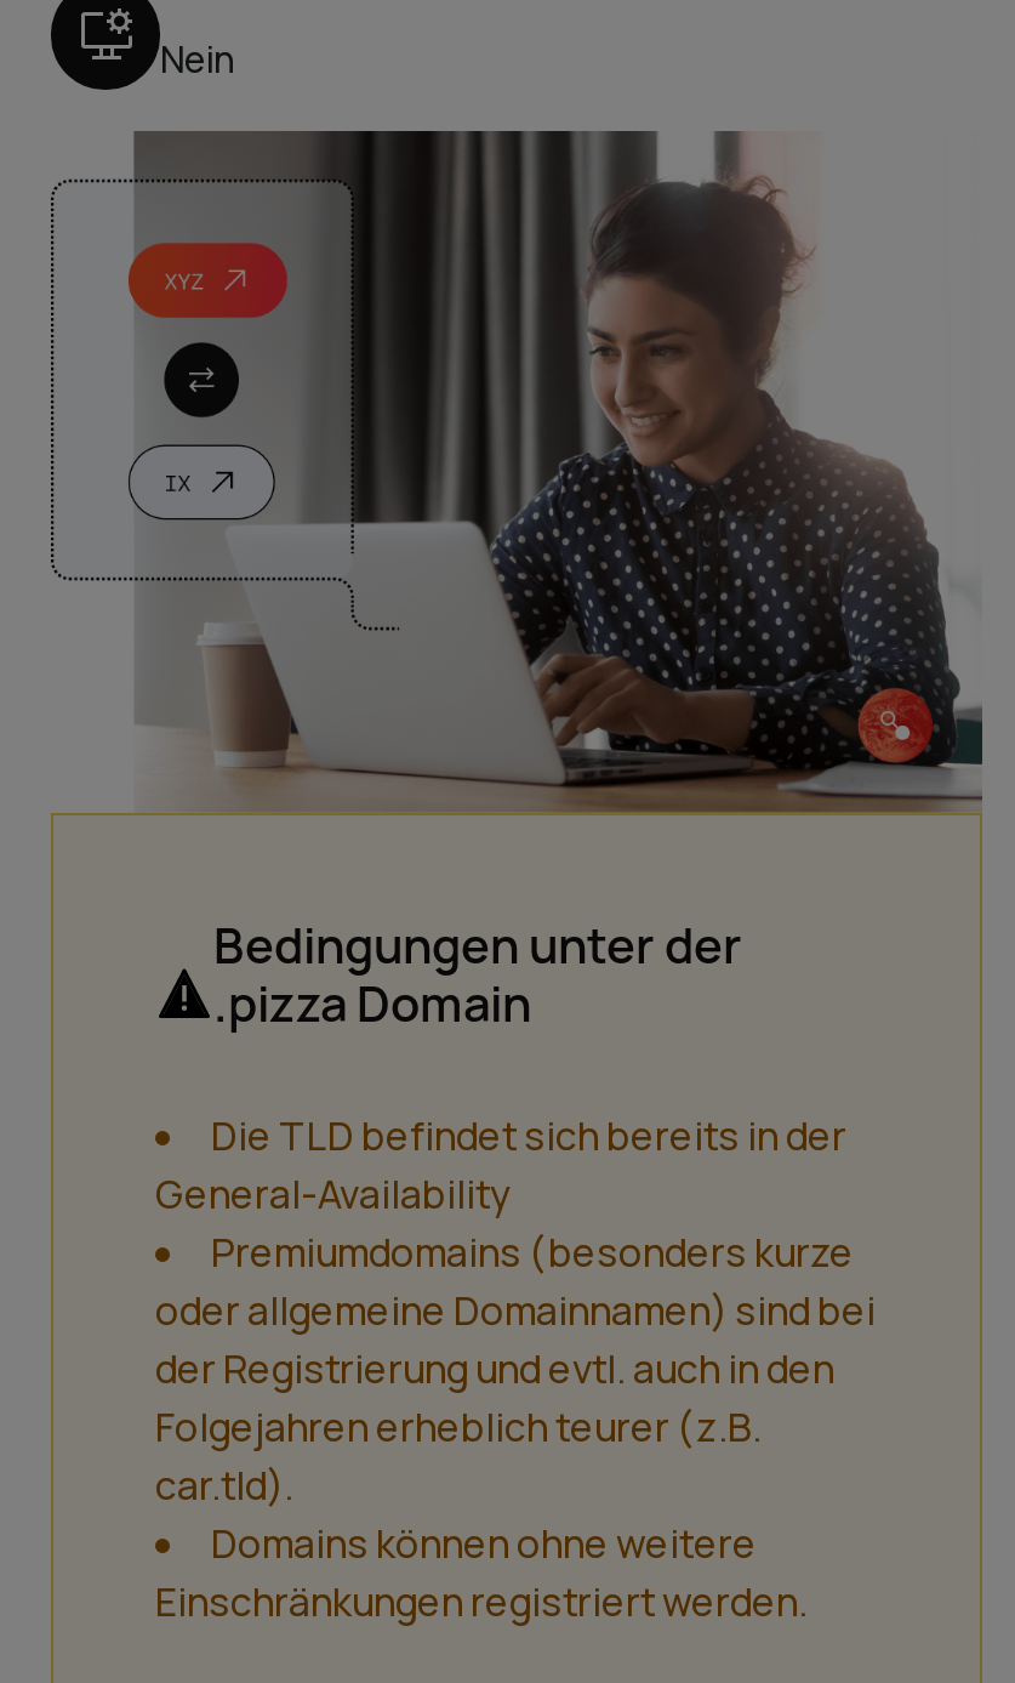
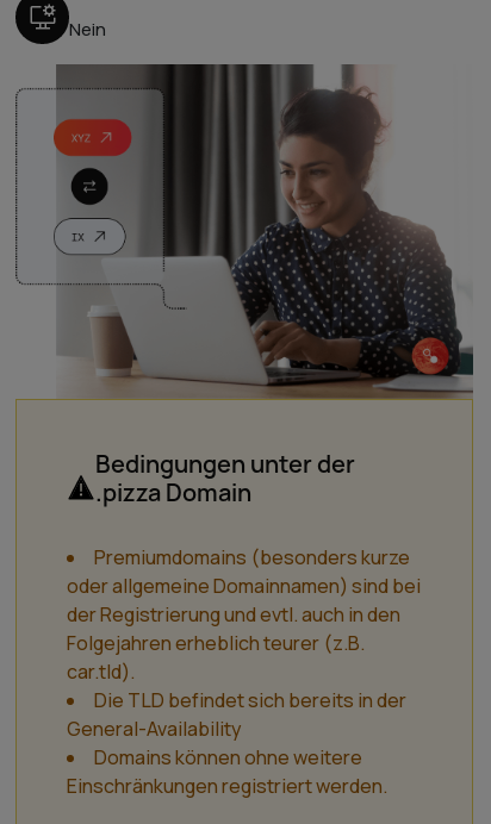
moved [155,1110,846,1221] -> [67,687,406,742]: Die TLD befindet sich bereits in der | General-Availability
moved [155,1226,876,1513] -> [67,545,421,685]: Premiumdomains (besonders kurze | oder allgemeine Domainnamen) sind bei | der Registrierung und evtl. auch in den | Folgejahren erheblich teurer (z.B. | car.tld).

